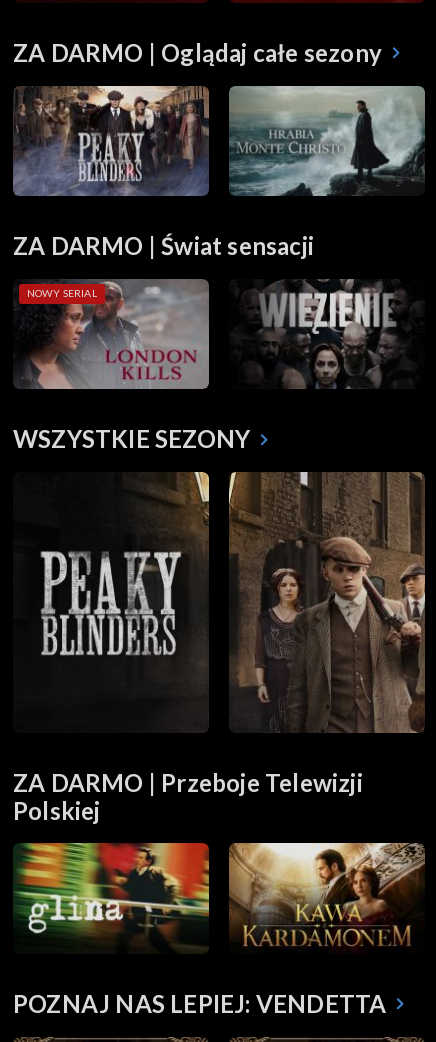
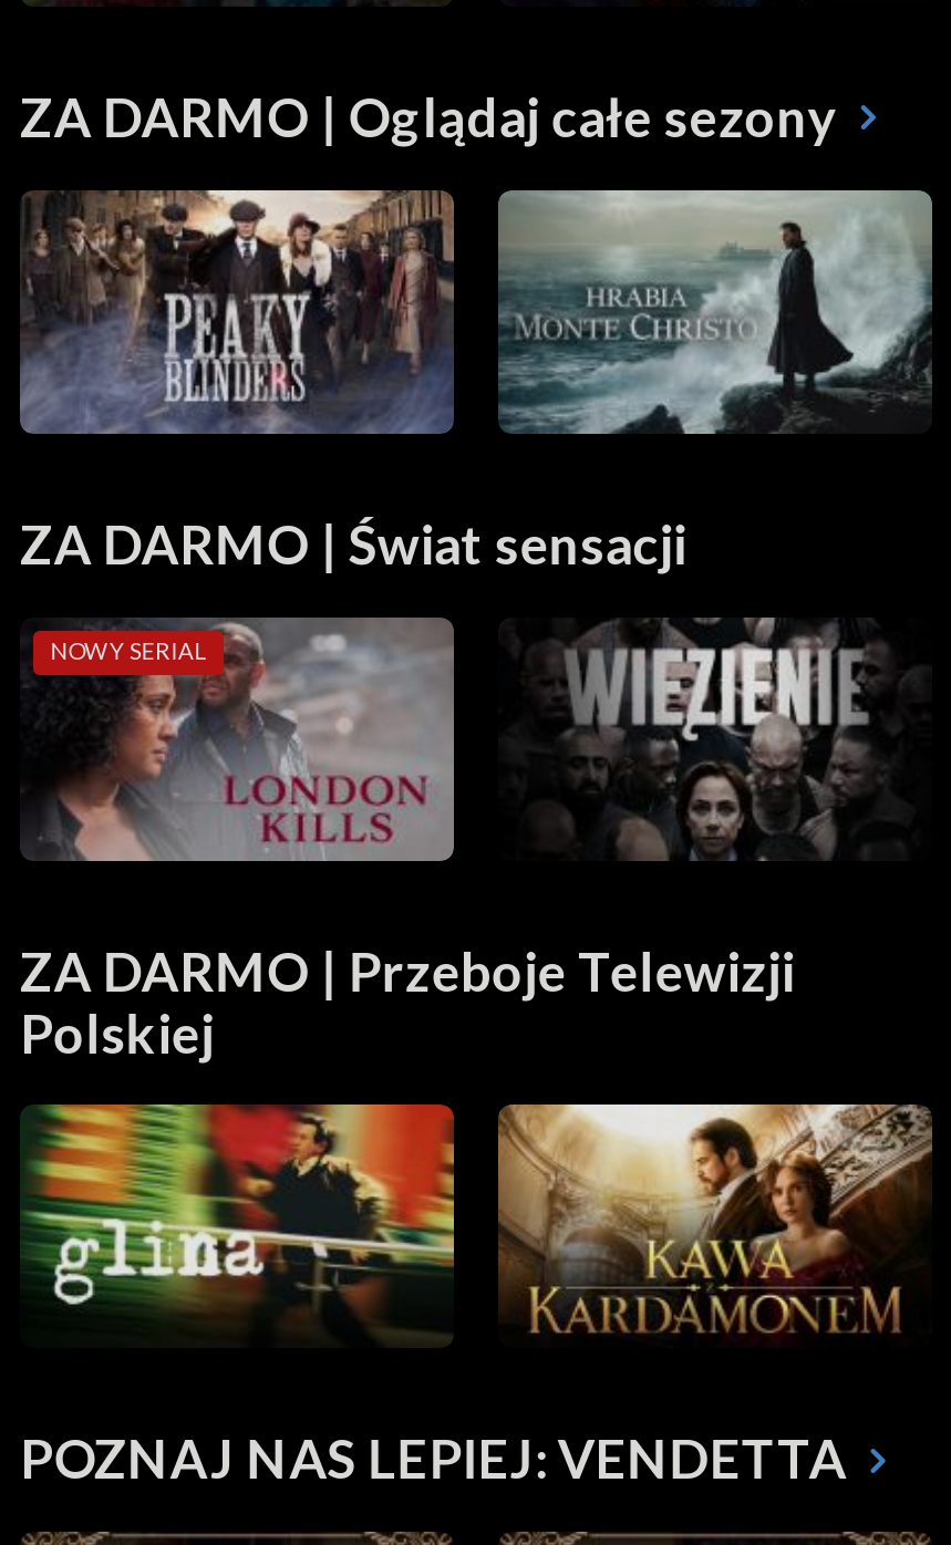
[13,424,250,453] WSZYSTKIE SEZONY -> none
[14,471,209,733] [image] -> none
[228,471,426,734] [image] -> none

